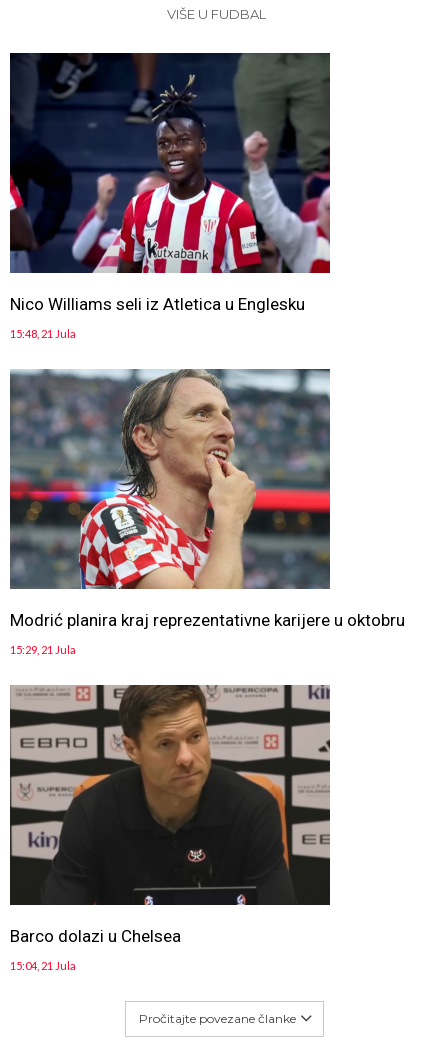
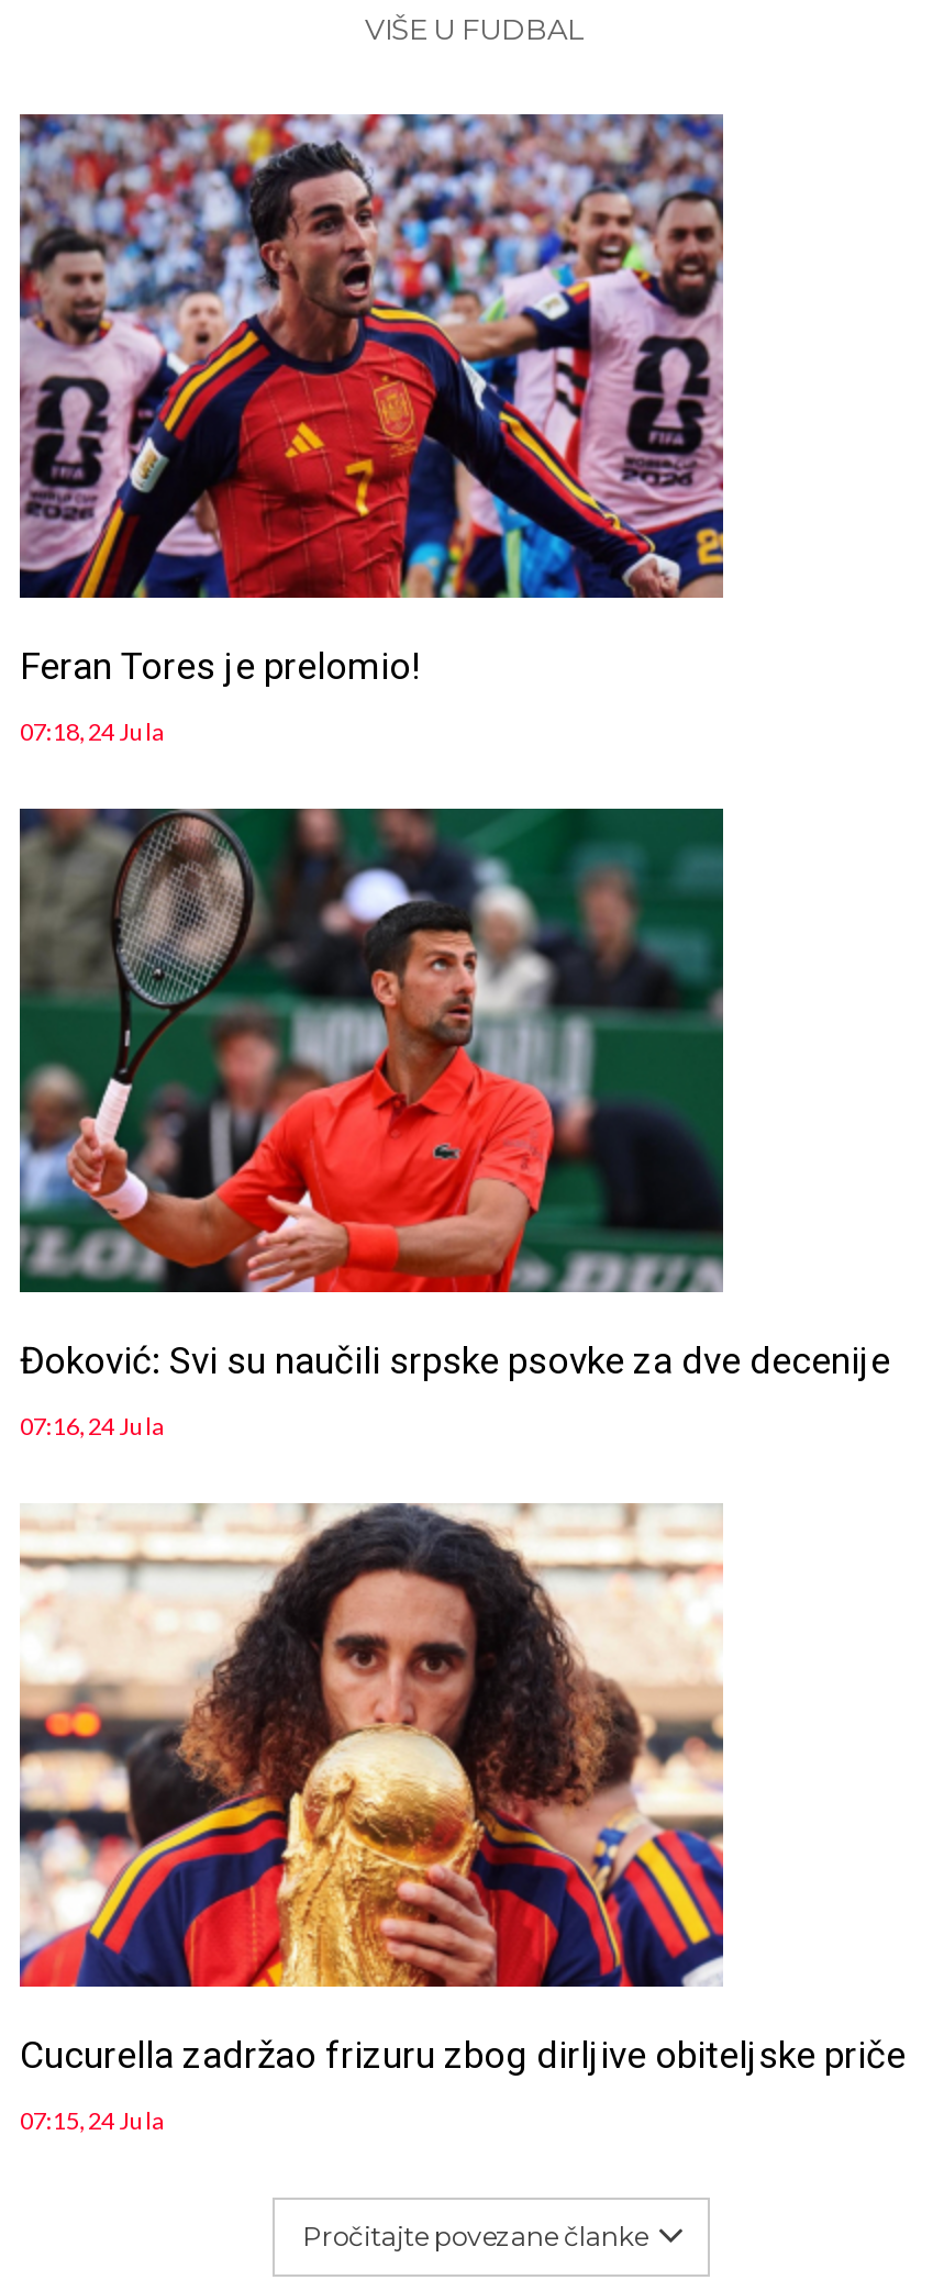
[9,52,331,314] [image] | Nico Williams seli iz Atletica u Englesku -> [18,112,725,688] [image] | Feran Tores je prelomio!
[10,327,76,340] 15:48, 21 Jula -> [20,716,165,745] 07:18, 24 Jula
[9,369,405,630] [image] | Modrić planira kraj reprezentativne karijere u oktobru -> [18,807,890,1382] [image] | Đoković: Svi su naučili srpske psovke za dve decenije
[10,643,76,656] 15:29, 21 Jula -> [20,1411,165,1439] 07:16, 24 Jula
[9,684,331,946] [image] | Barco dolazi u Chelsea -> [18,1501,906,2077] [image] | Cucurella zadržao frizuru zbog dirljive obiteljske priče
[10,959,76,972] 15:04, 21 Jula -> [20,2105,165,2134] 07:15, 24 Jula

